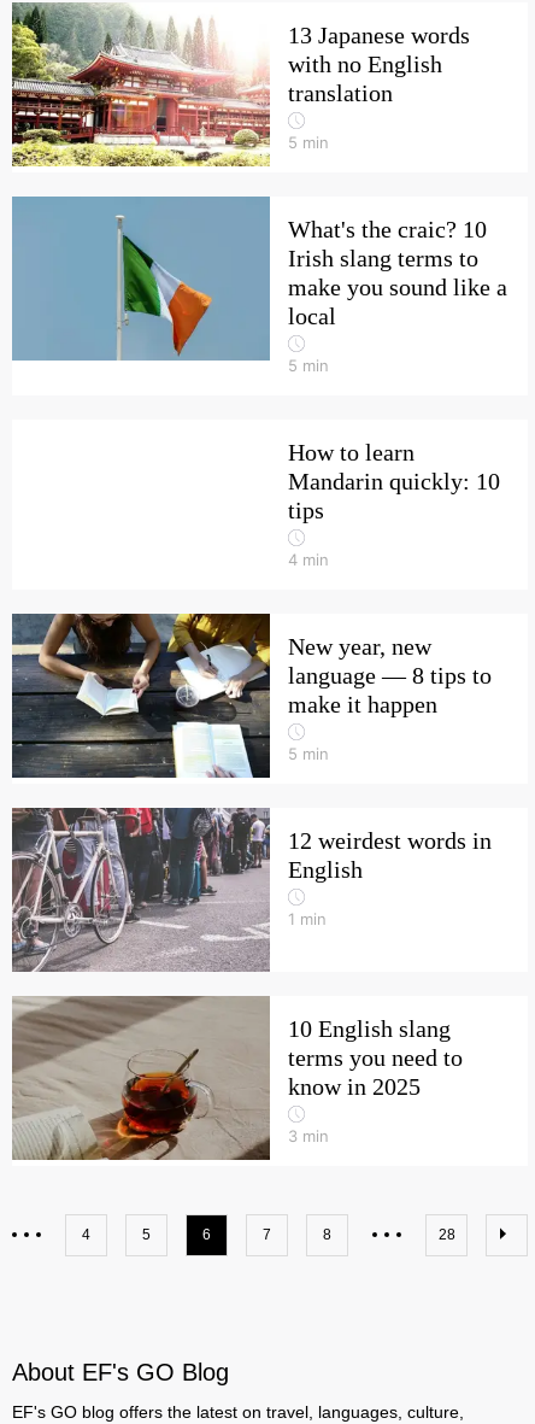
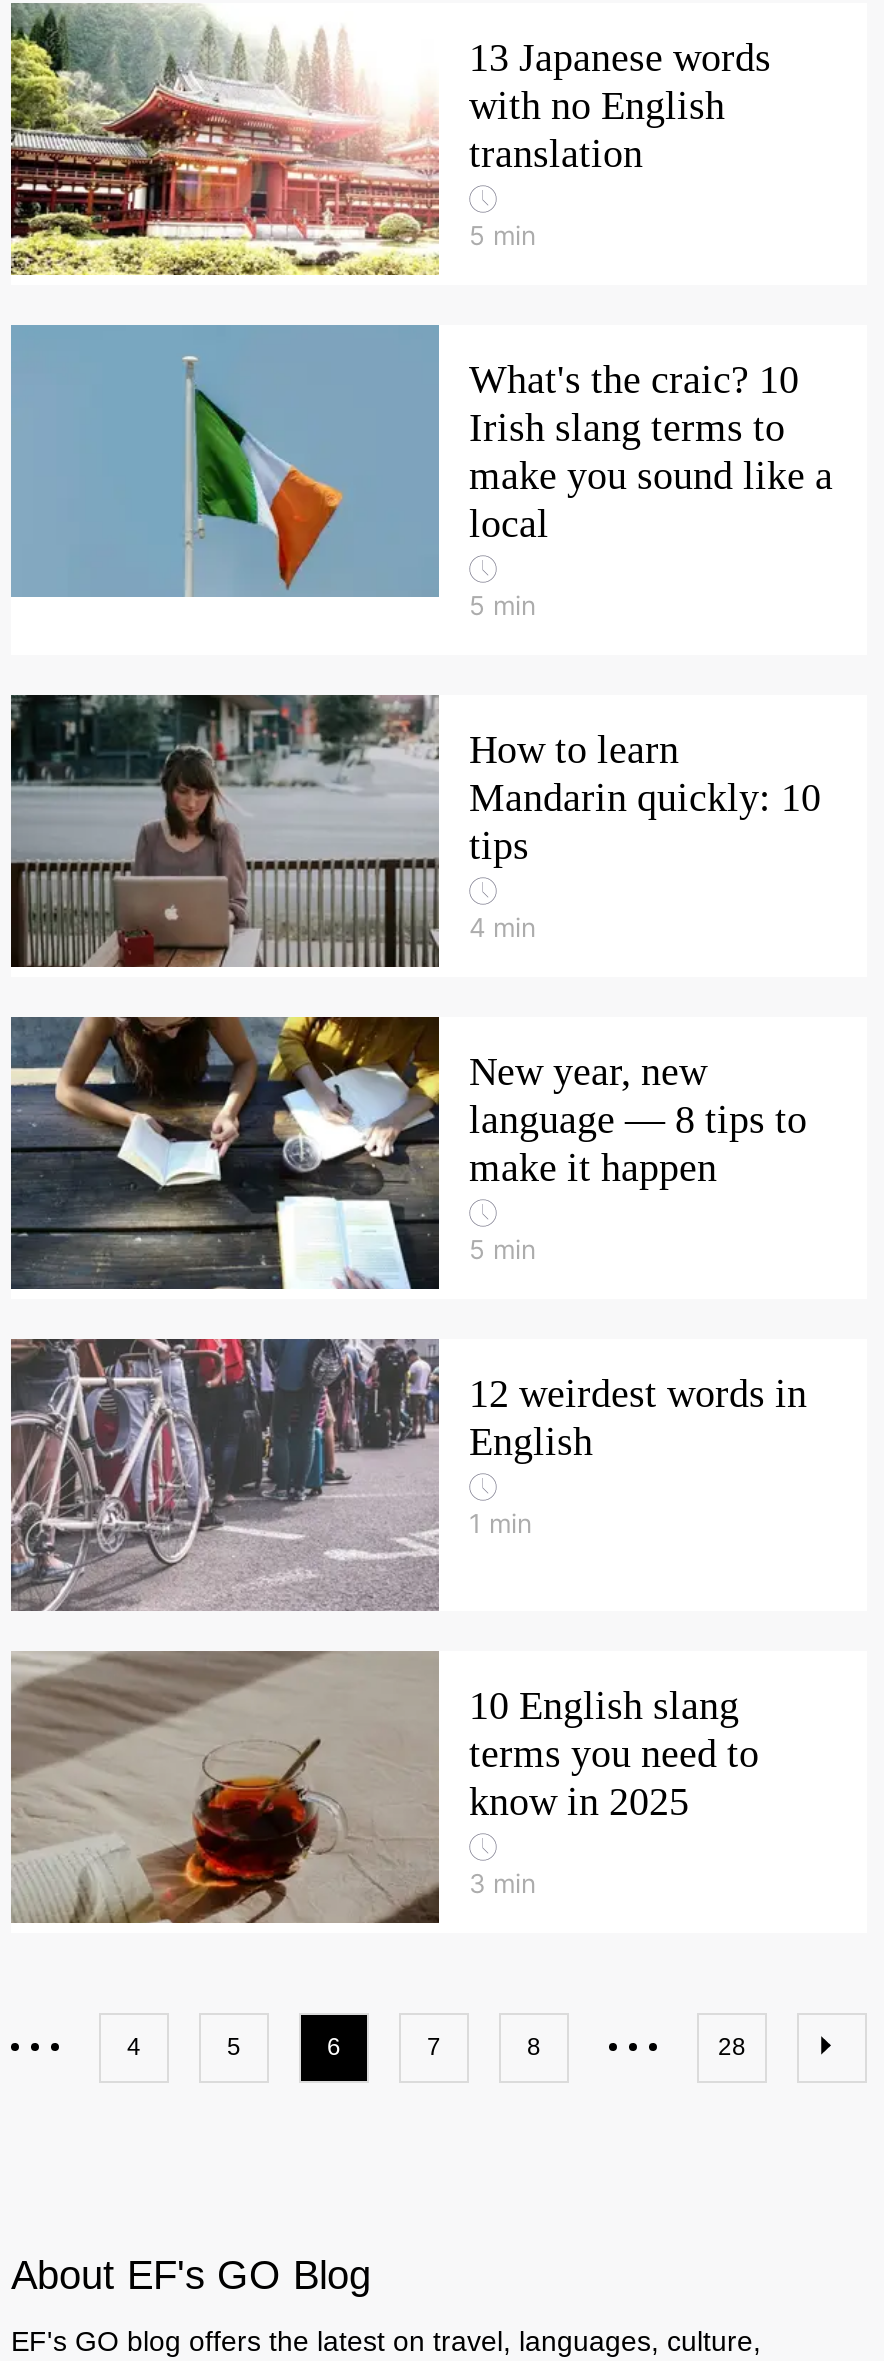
none -> [9,693,441,969] [image]

